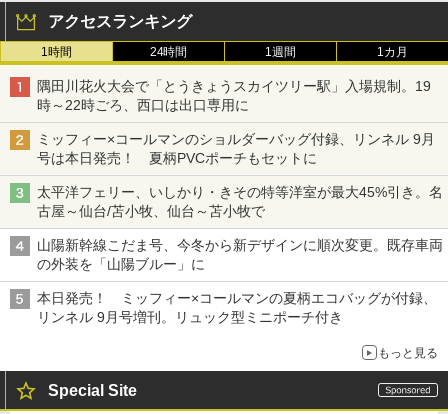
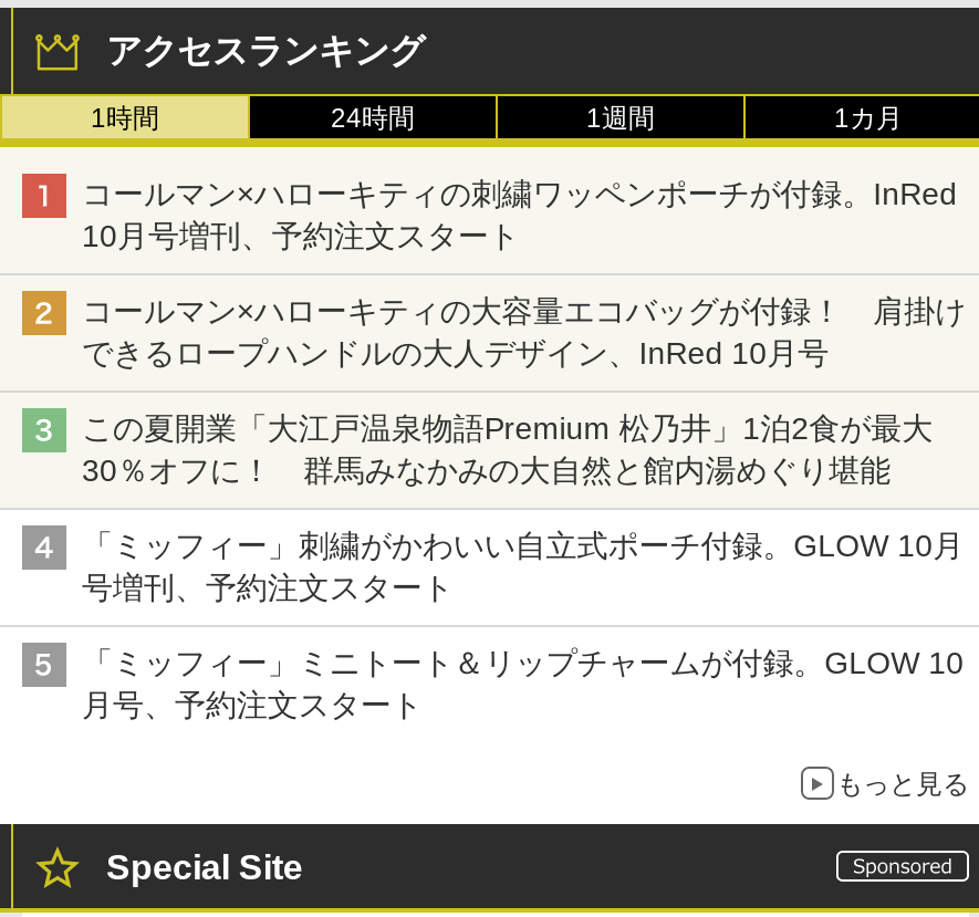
[37,78,431,113] 隅田川花火大会で「とうきょうスカイツリー駅」入場規制。19 | 時～22時ごろ、西口は出口専用に -> [82,175,957,252] コールマン×ハローキティの刺繍ワッペンポーチが付録。InRed | 10月号増刊、予約注文スタート
[37,131,435,166] ミッフィー×コールマンのショルダーバッグ付録、リンネル 9月 | 号は本日発売！ 夏柄PVCポーチもセットに -> [82,292,966,370] コールマン×ハローキティの大容量エコバッグが付録！ 肩掛け | できるロープハンドルの大人デザイン、InRed 10月号
[37,184,443,219] 太平洋フェリー、いしかり・きその特等洋室が最大45%引き。名 | 古屋～仙台/苫小牧、仙台～苫小牧で -> [82,409,933,487] この夏開業「大江戸温泉物語Premium 松乃井」1泊2食が最大 | 30％オフに！ 群馬みなかみの大自然と館内湯めぐり堪能
[37,237,443,272] 山陽新幹線こだま号、今冬から新デザインに順次変更。既存車両 | の外装を「山陽ブルー」に -> [82,527,964,604] 「ミッフィー」刺繍がかわいい自立式ポーチ付録。GLOW 10月 | 号増刊、予約注文スタート
[37,290,437,325] 本日発売！ ミッフィー×コールマンの夏柄エコバッグが付録、 | リンネル 9月号増刊。リュック型ミニポーチ付き -> [82,644,964,721] 「ミッフィー」ミニトート＆リップチャームが付録。GLOW 10 | 月号、予約注文スタート

